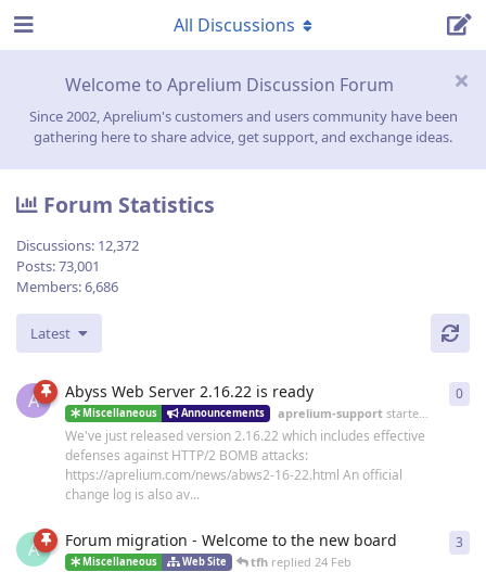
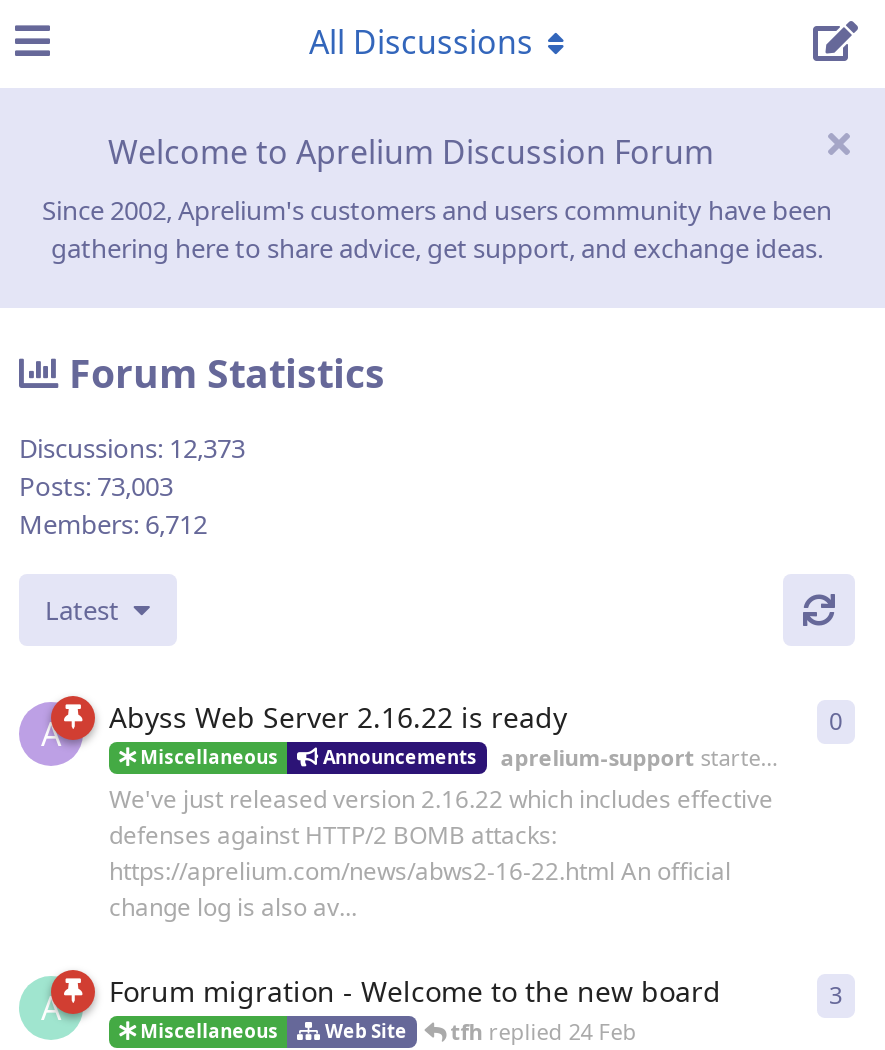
[16,236,139,255] Discussions: 12,372 -> [19,430,245,466] Discussions: 12,373
[16,256,100,276] Posts: 73,001 -> [19,468,173,504] Posts: 73,003
[16,277,118,297] Members: 6,686 -> [19,506,207,542] Members: 6,712

